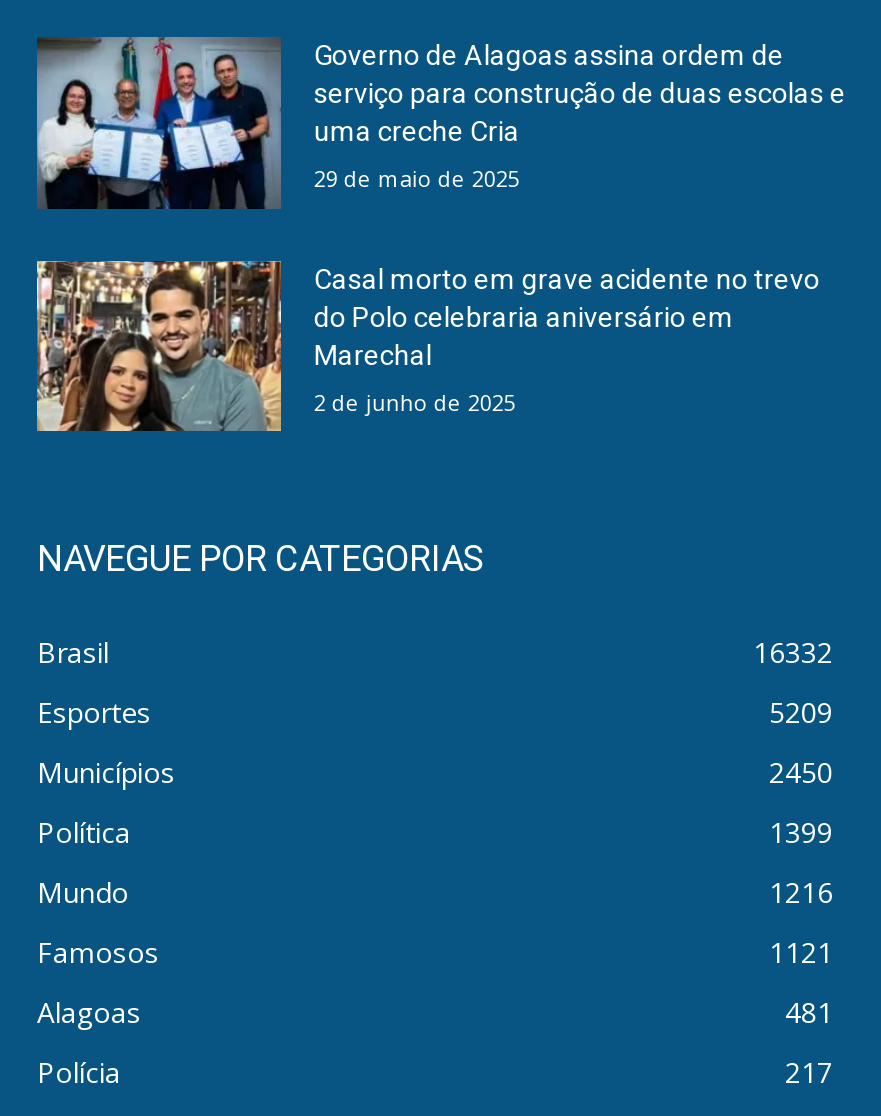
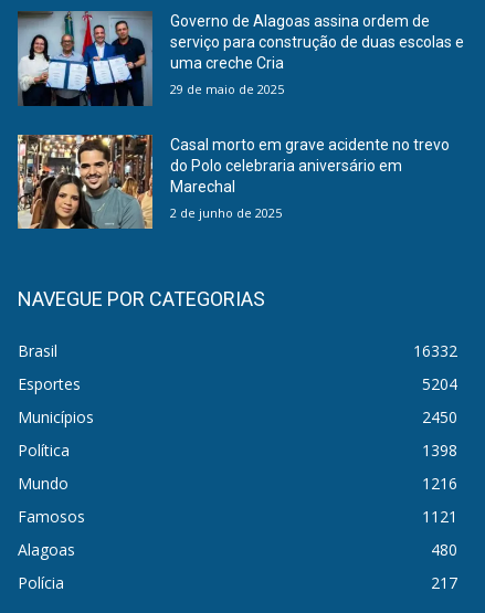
[769,694,833,732] 5209 -> [422,374,457,395] 5204
[769,814,833,852] 1399 -> [422,440,457,461] 1398
[785,994,833,1032] 481 -> [431,539,457,560] 480

